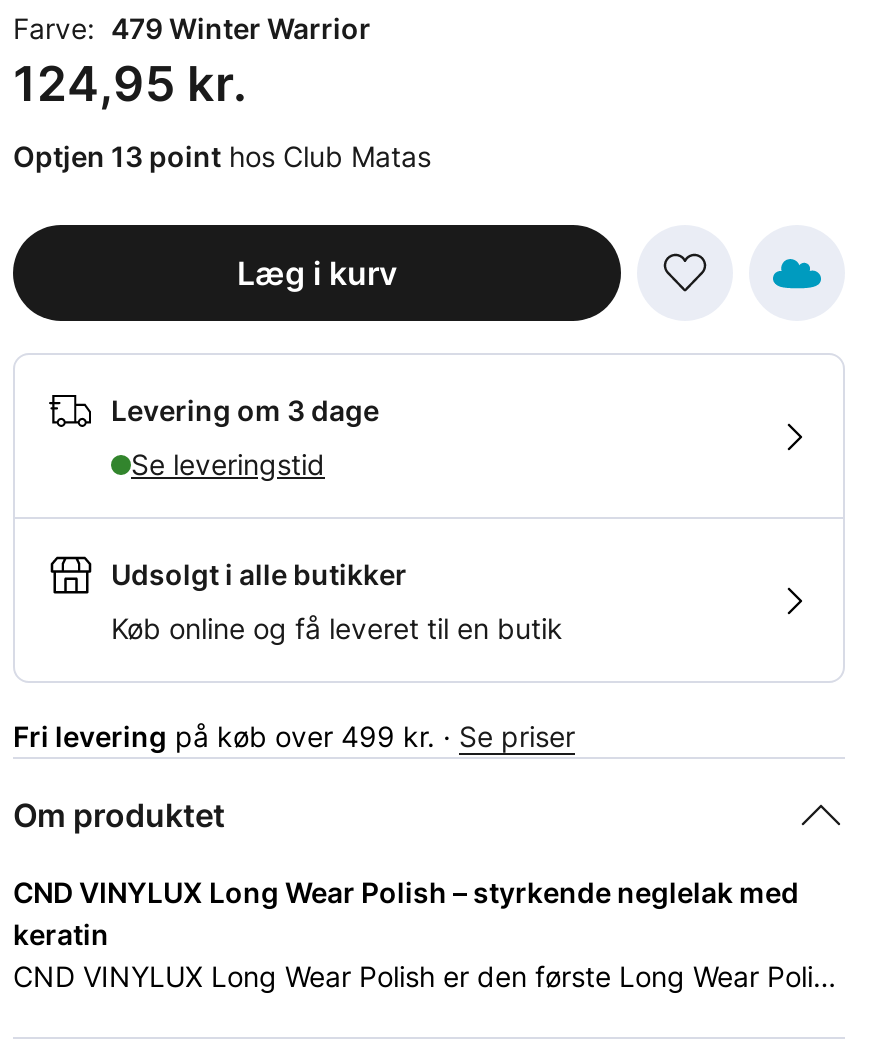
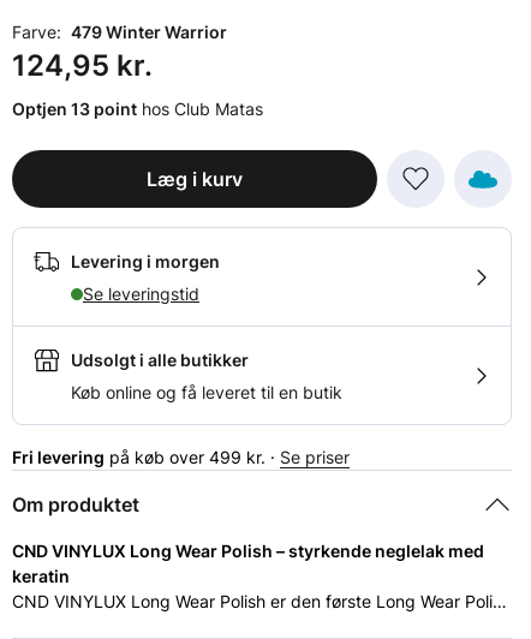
[111,393,379,427] Levering om 3 dage -> [71,251,220,271] Levering i morgen

